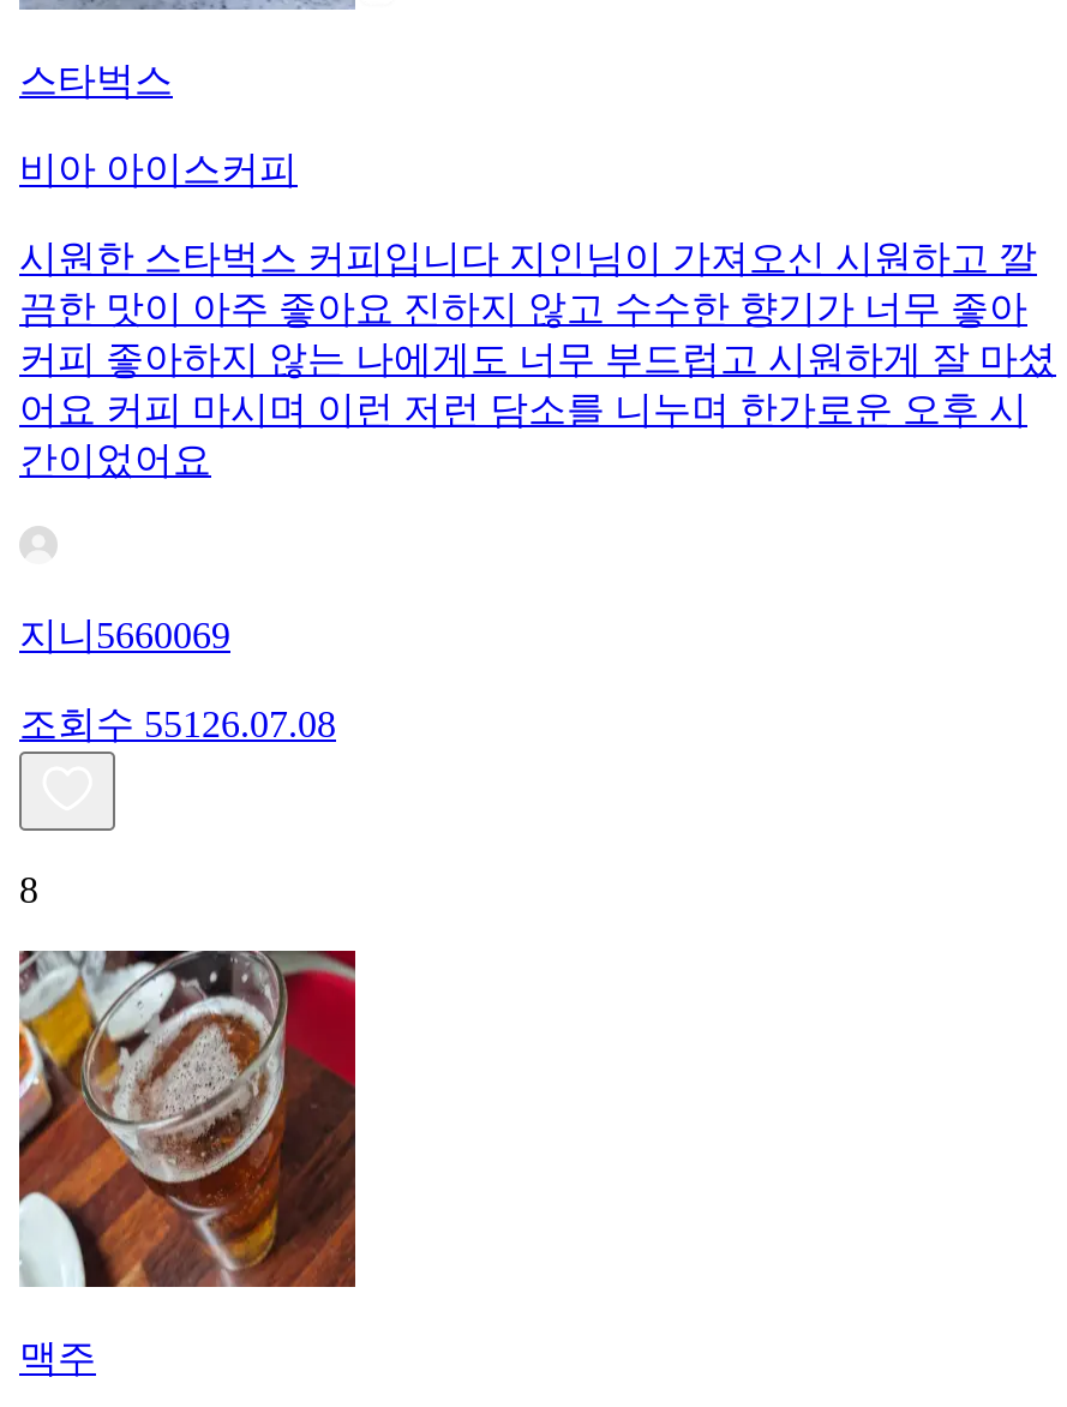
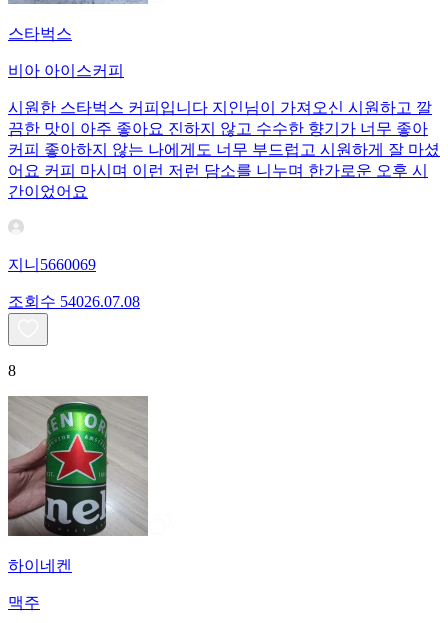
[19,704,336,745] 조회수 551 26.07.08 -> [8,293,140,310] 조회수 540 26.07.08
none -> [8,557,72,574] 하이네켄
[19,948,358,1289] [image] -> [8,396,148,537] [image]

